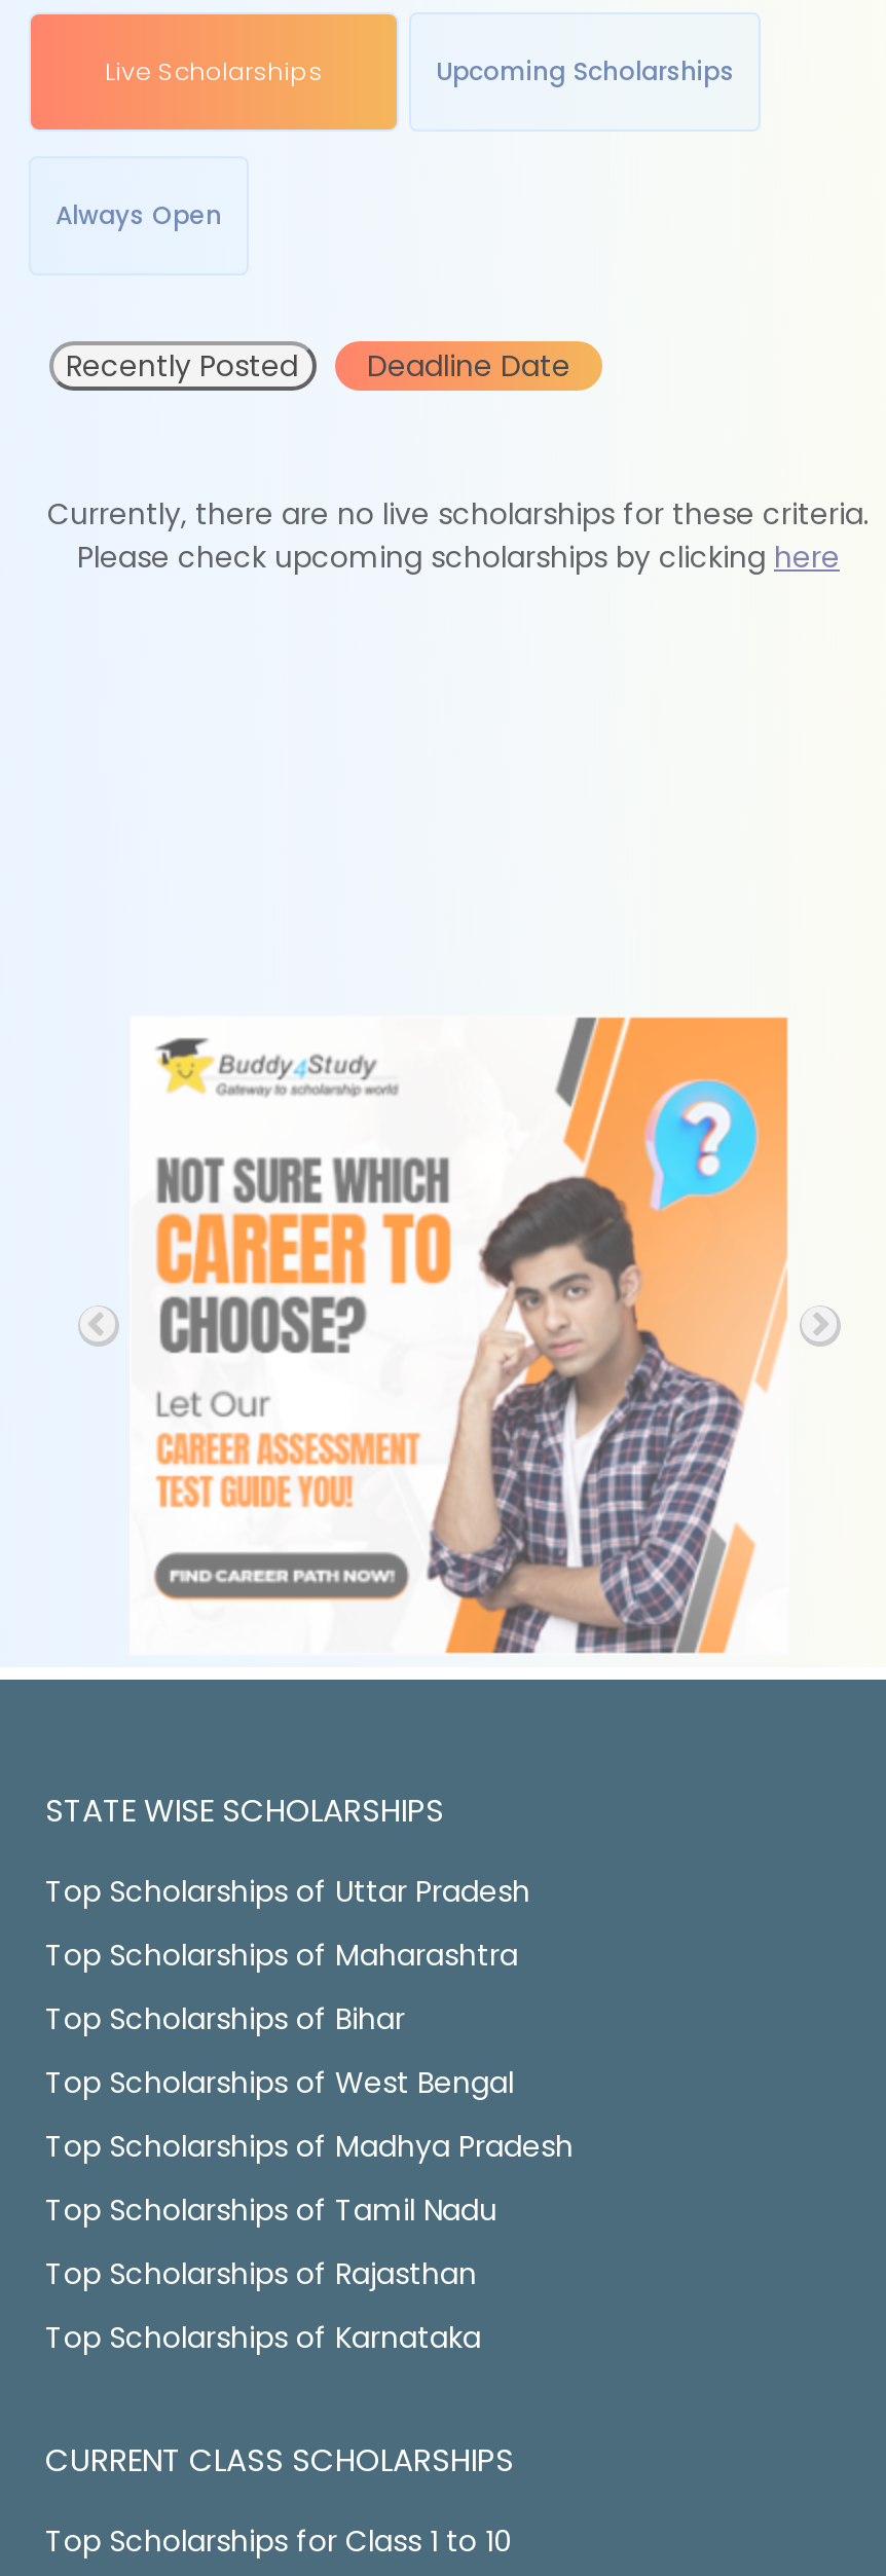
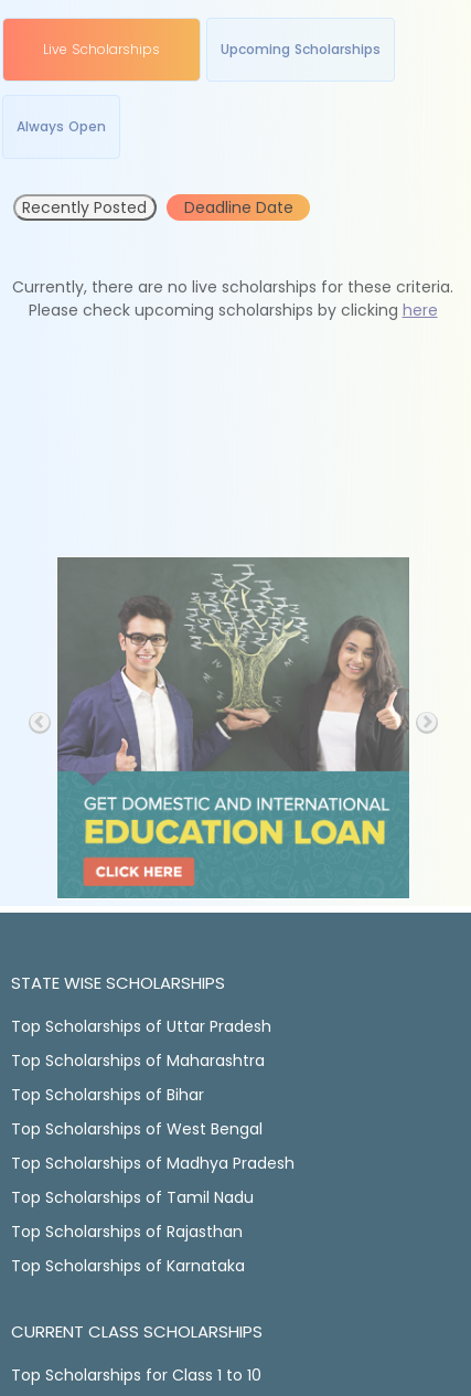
[132,1016,789,1655] [image] -> [56,556,410,899] [image]

